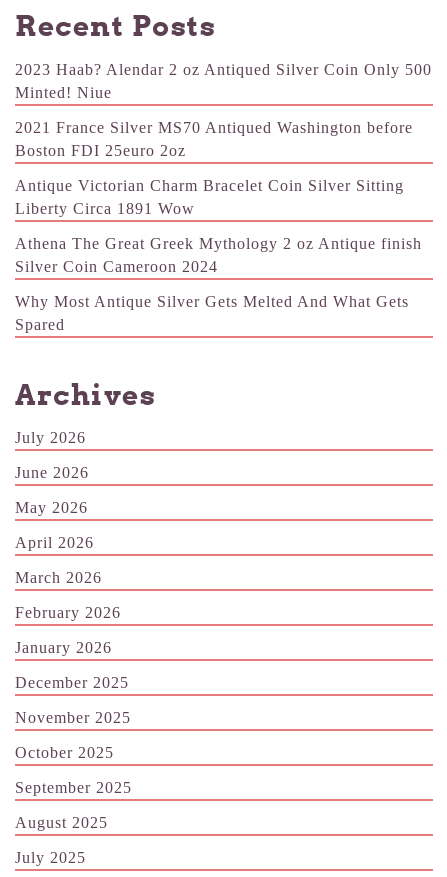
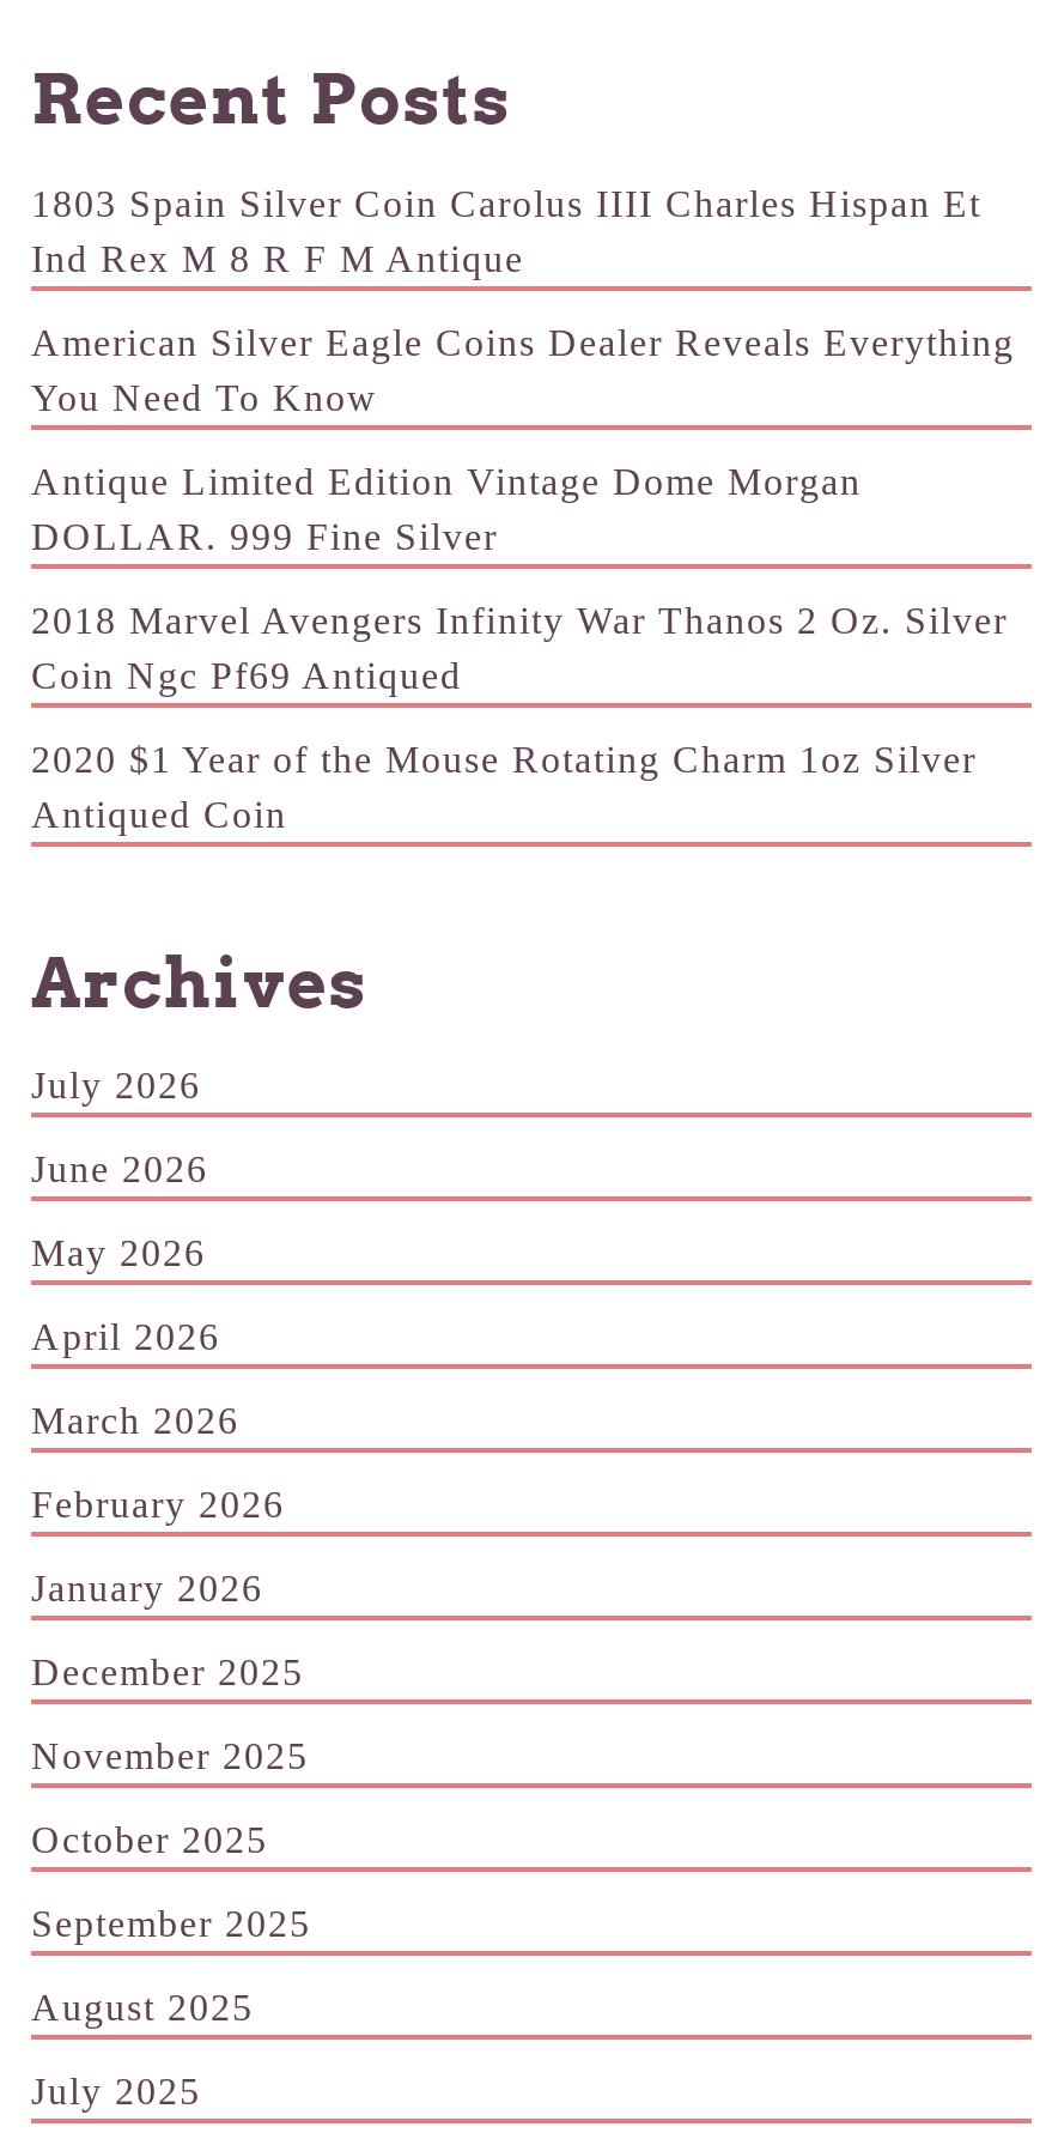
[15,61,432,101] 2023 Haab? Alendar 2 oz Antiqued Silver Coin Only 500 | Minted! Niue -> [31,182,981,278] 1803 Spain Silver Coin Carolus IIII Charles Hispan Et | Ind Rex M 8 R F M Antique
[15,119,413,159] 2021 France Silver MS70 Antiqued Washington before | Boston FDI 25euro 2oz -> [31,321,1015,417] American Silver Eagle Coins Dealer Reveals Everything | You Need To Know
[15,177,404,217] Antique Victorian Charm Bracelet Coin Silver Sitting | Liberty Circa 1891 Wow -> [31,460,862,556] Antique Limited Edition Vintage Dome Morgan | DOLLAR. 999 Fine Silver
[15,235,422,275] Athena The Great Greek Mythology 2 oz Antique finish | Silver Coin Cameroon 2024 -> [31,599,1008,695] 2018 Marvel Avengers Infinity War Thanos 2 Oz. Silver | Coin Ngc Pf69 Antiqued
[15,293,409,333] Why Most Antique Silver Gets Melted And What Gets | Spared -> [31,738,977,834] 2020 $1 Year of the Mouse Rotating Charm 1oz Silver | Antiqued Coin

